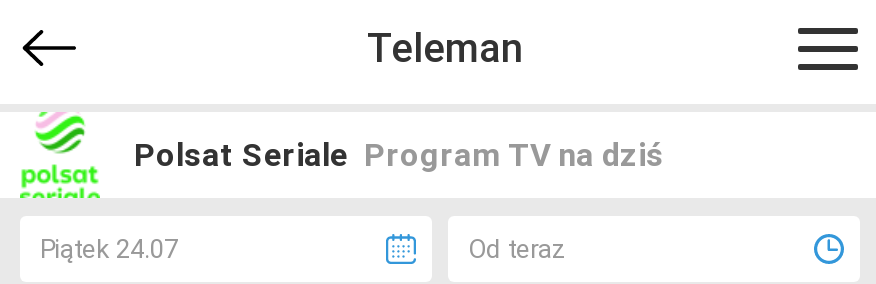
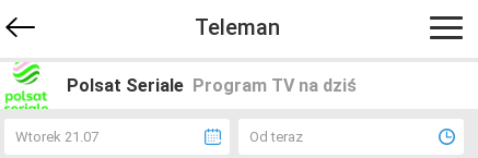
[40,234,178,264] Piątek 24.07 -> [15,129,98,145] Wtorek 21.07

